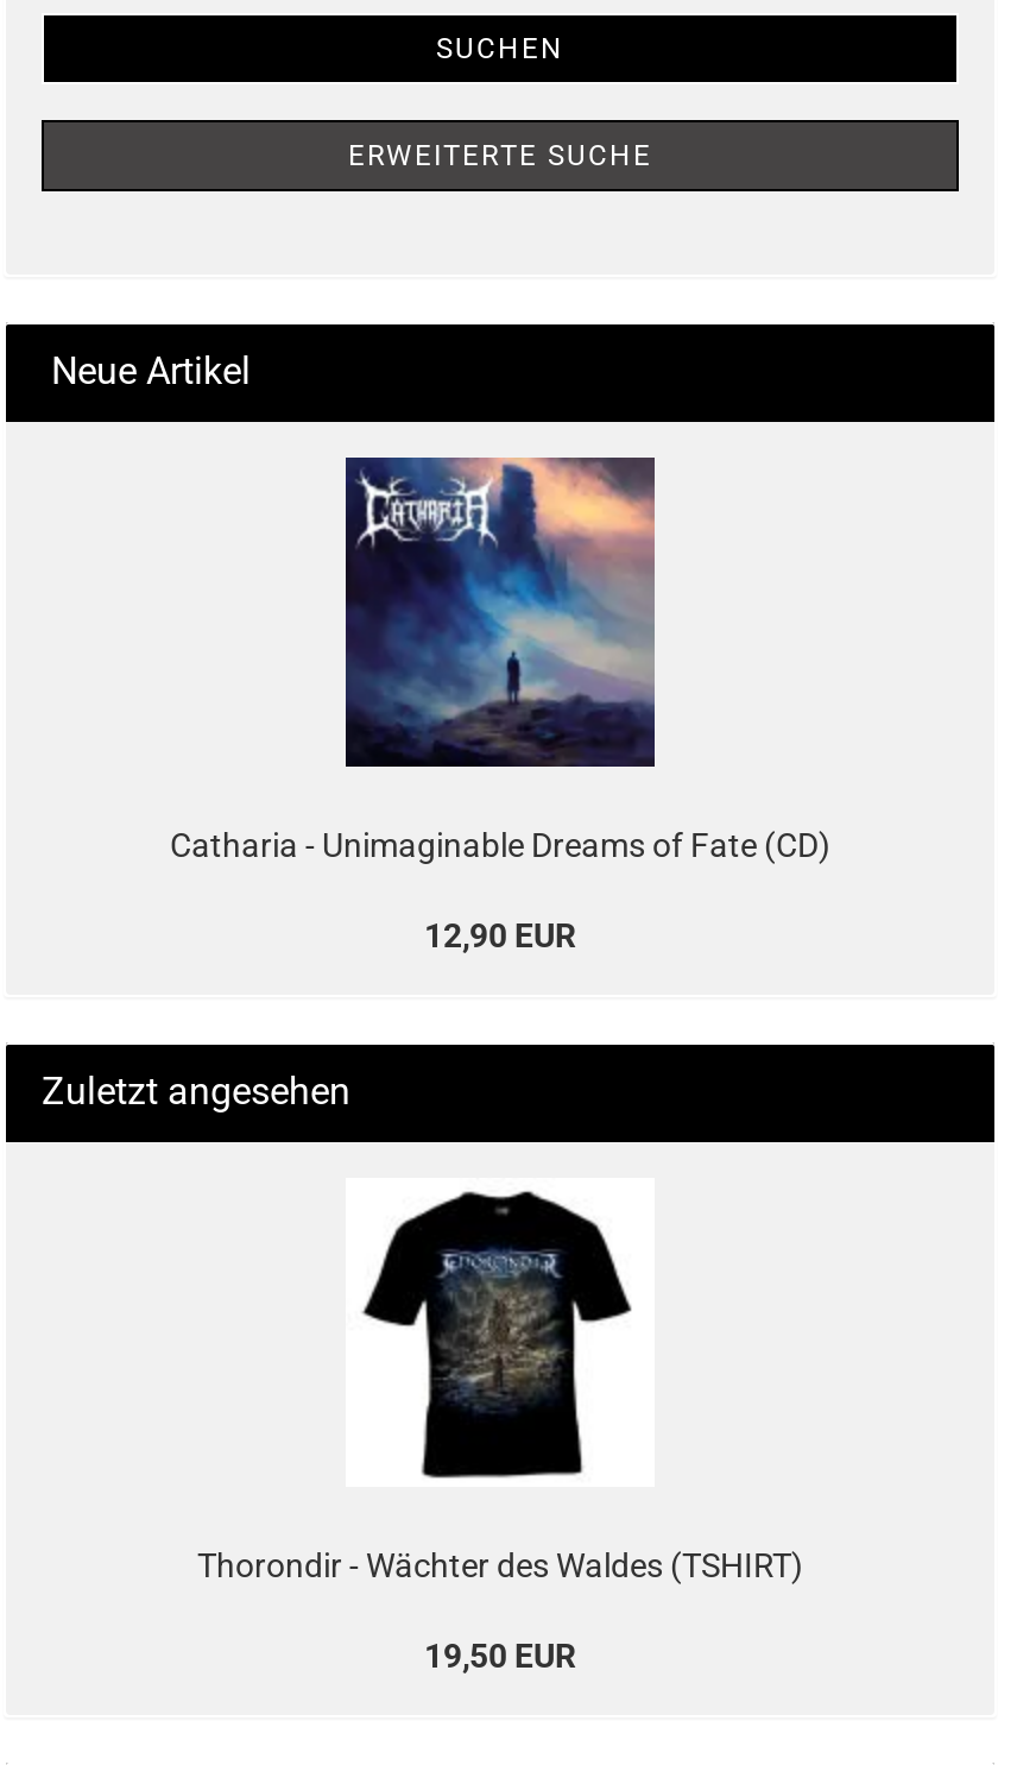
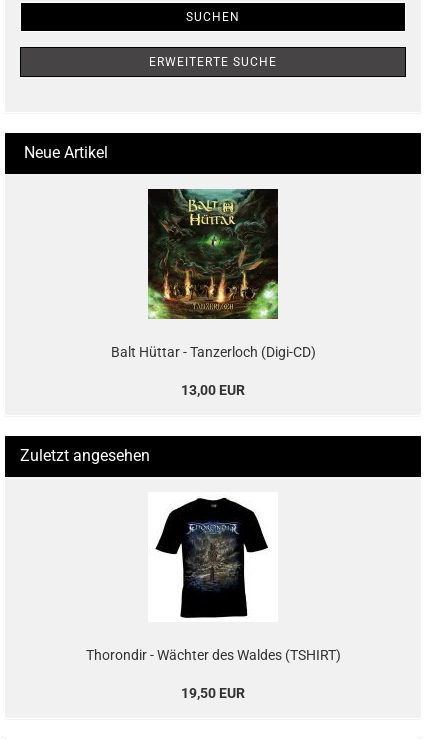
[170,455,830,864] [image] | Catharia - Unimaginable Dreams of Fate (CD) -> [110,188,315,360] [image] | Balt Hüttar - Tanzerloch (Digi-CD)
[424,916,576,954] 12,90 EUR -> [181,382,245,398] 13,00 EUR

